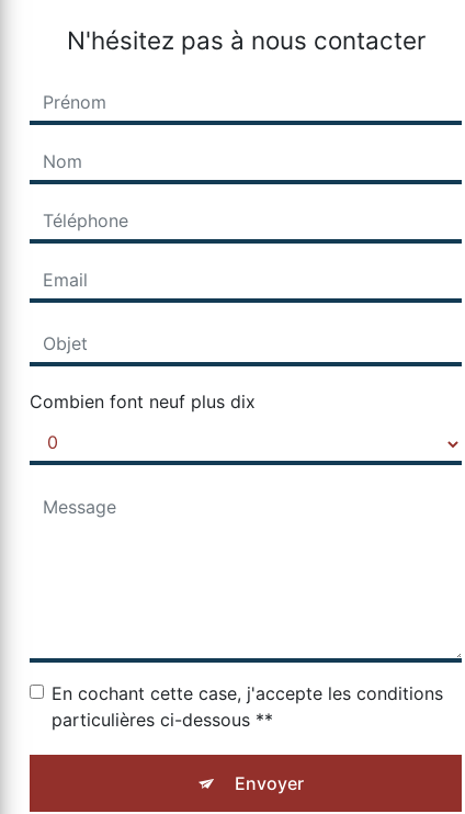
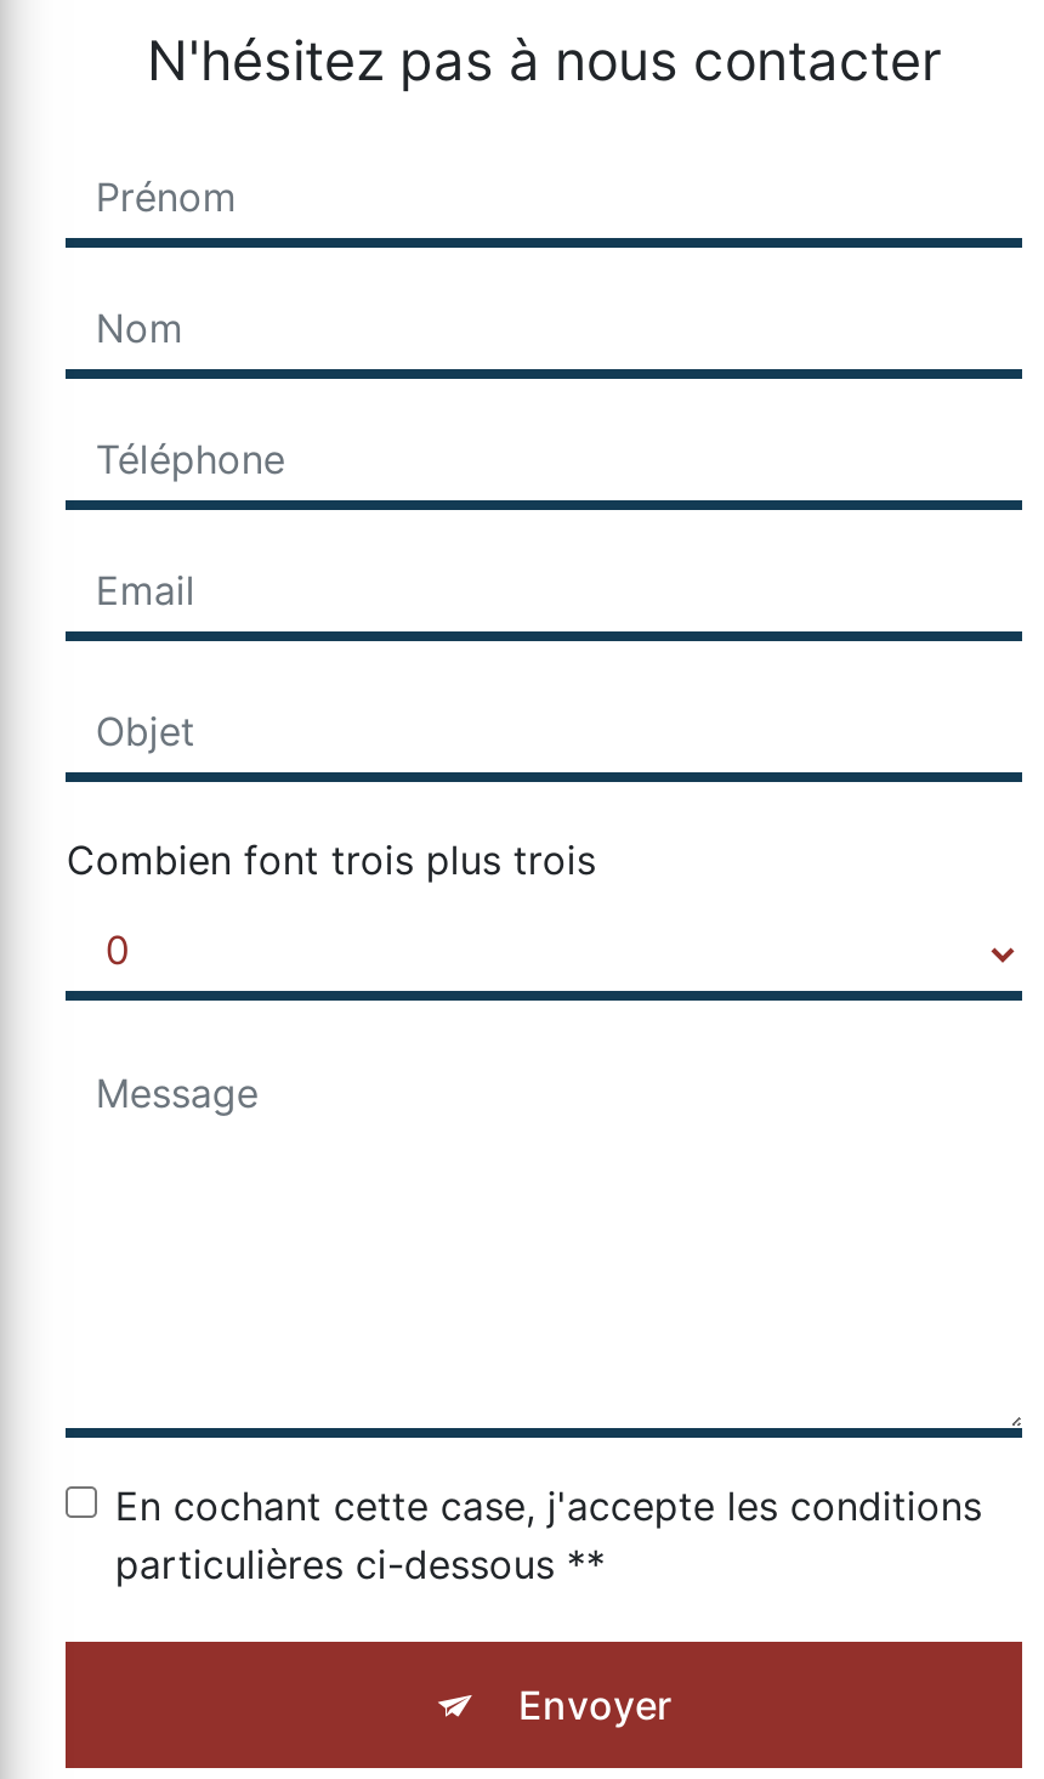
[30,390,256,412] Combien font neuf plus dix -> [67,834,596,883] Combien font trois plus trois

